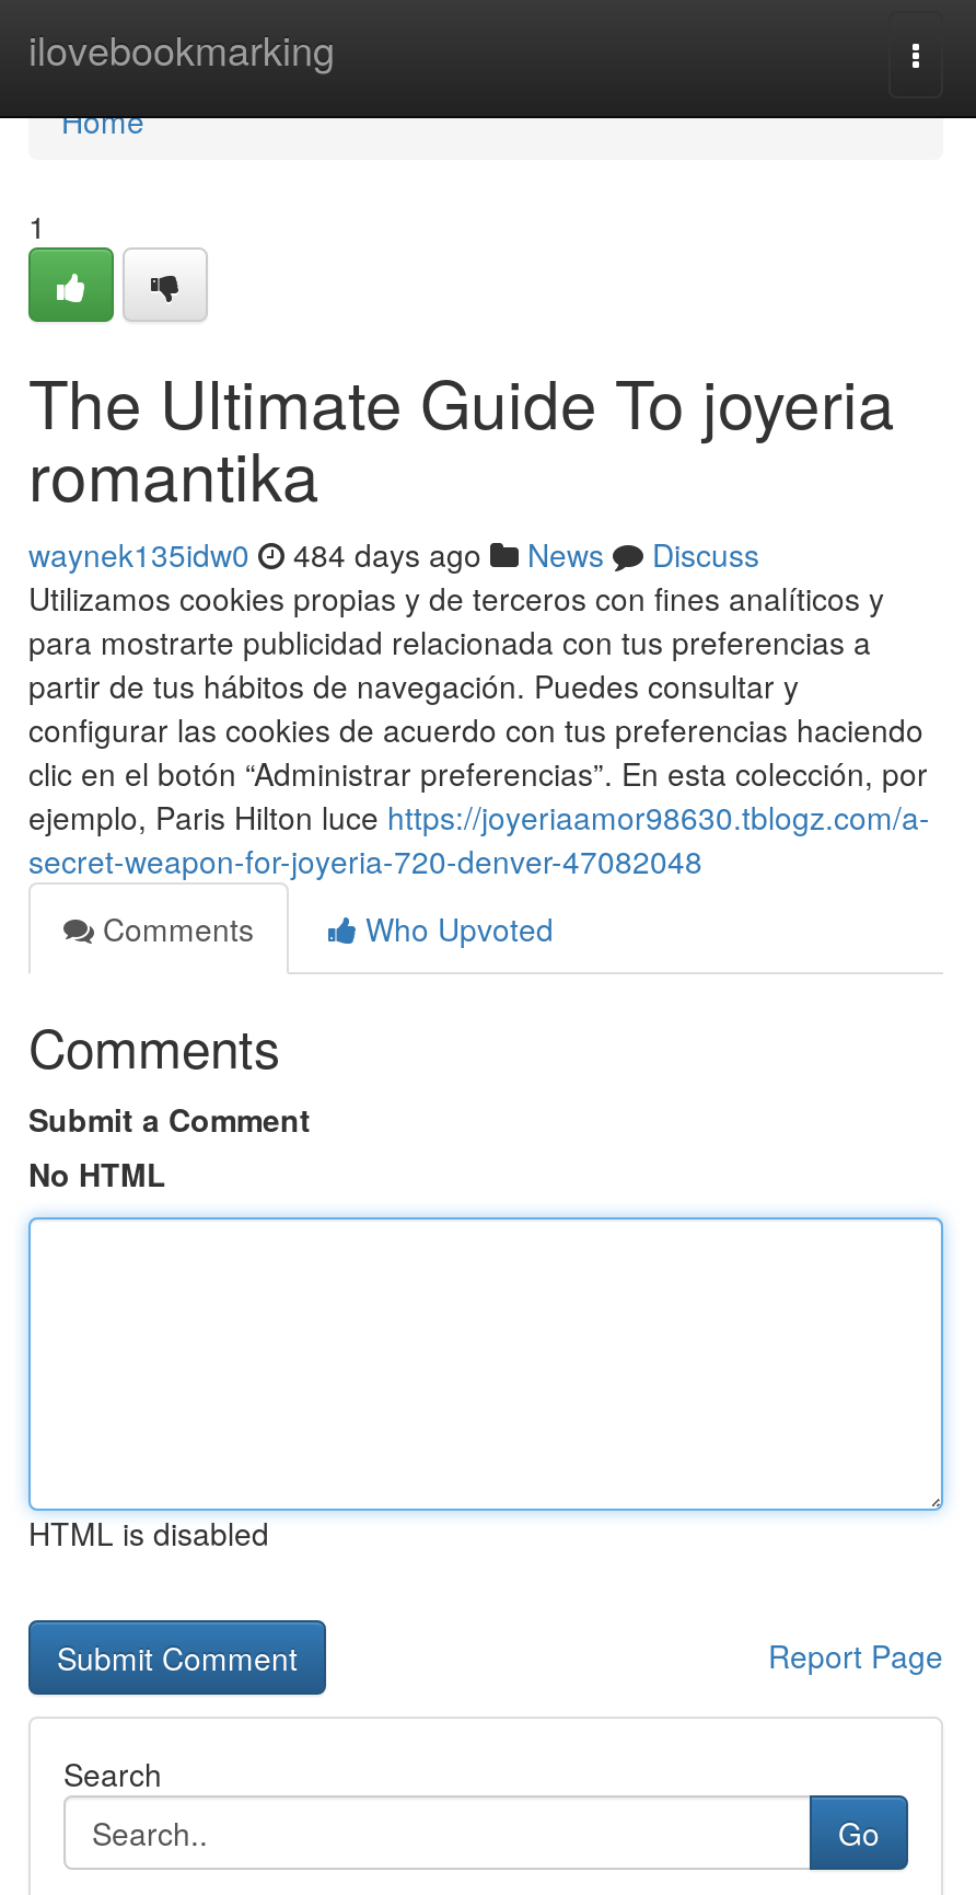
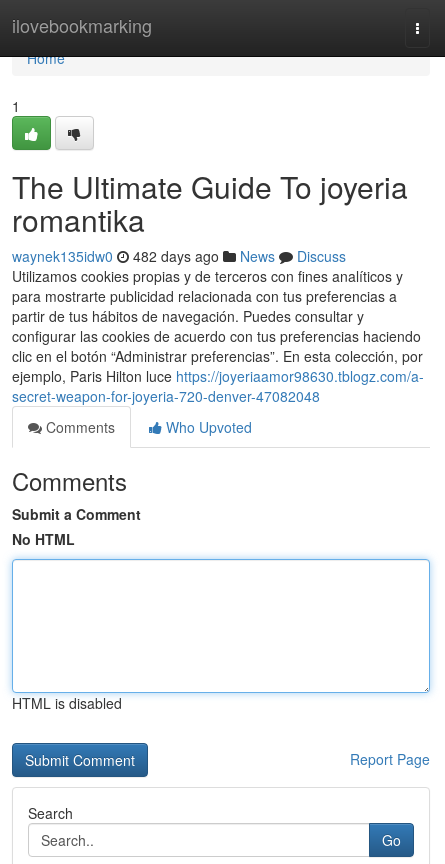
[28,532,759,576] waynek135idw0 484 days ago News Discuss -> [12,246,346,266] waynek135idw0 482 days ago News Discuss

